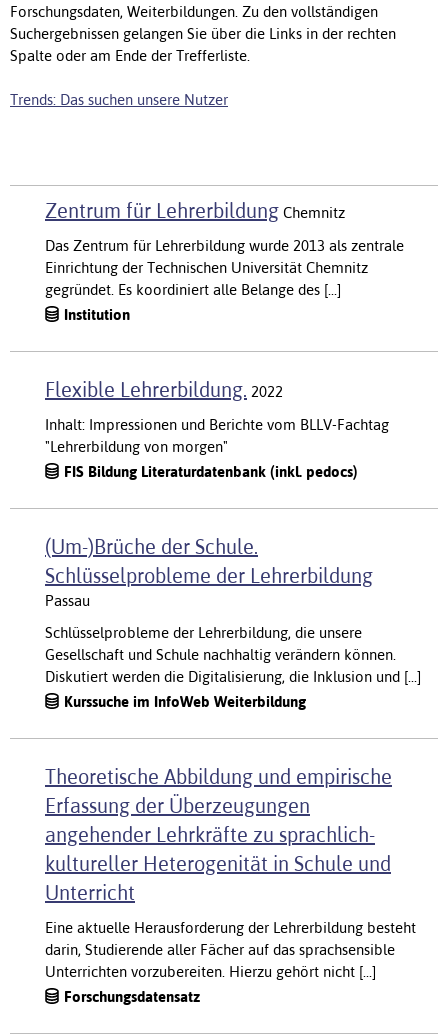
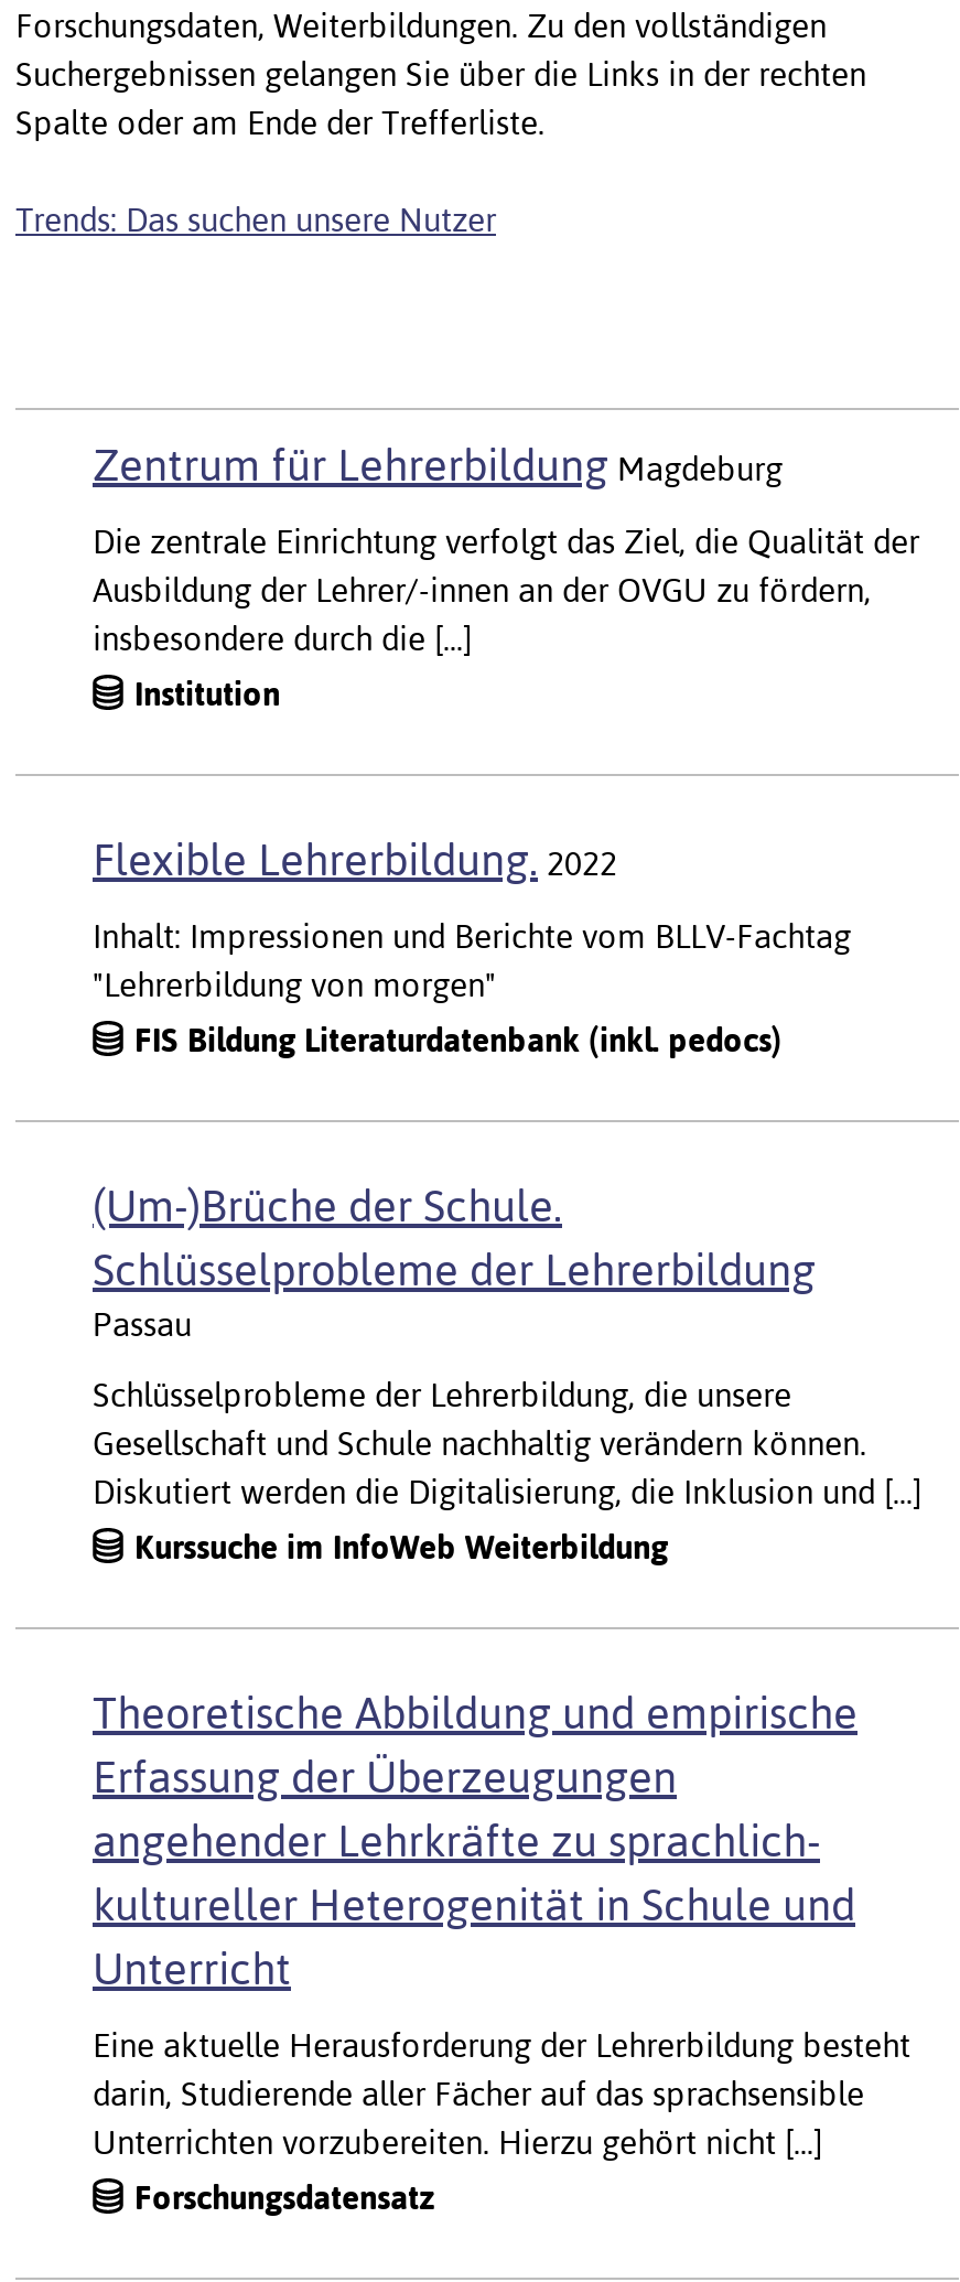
[45,199,345,222] Zentrum für Lehrerbildung Chemnitz -> [93,439,783,489] Zentrum für Lehrerbildung Magdeburg
[45,237,404,298] Das Zentrum für Lehrerbildung wurde 2013 als zentrale | Einrichtung der Technischen Universität Chemnitz | gegründet. Es koordiniert alle Belange des [...] -> [93,523,919,657] Die zentrale Einrichtung verfolgt das Ziel, die Qualität der | Ausbildung der Lehrer/-innen an der OVGU zu fördern, | insbesondere durch die [...]

